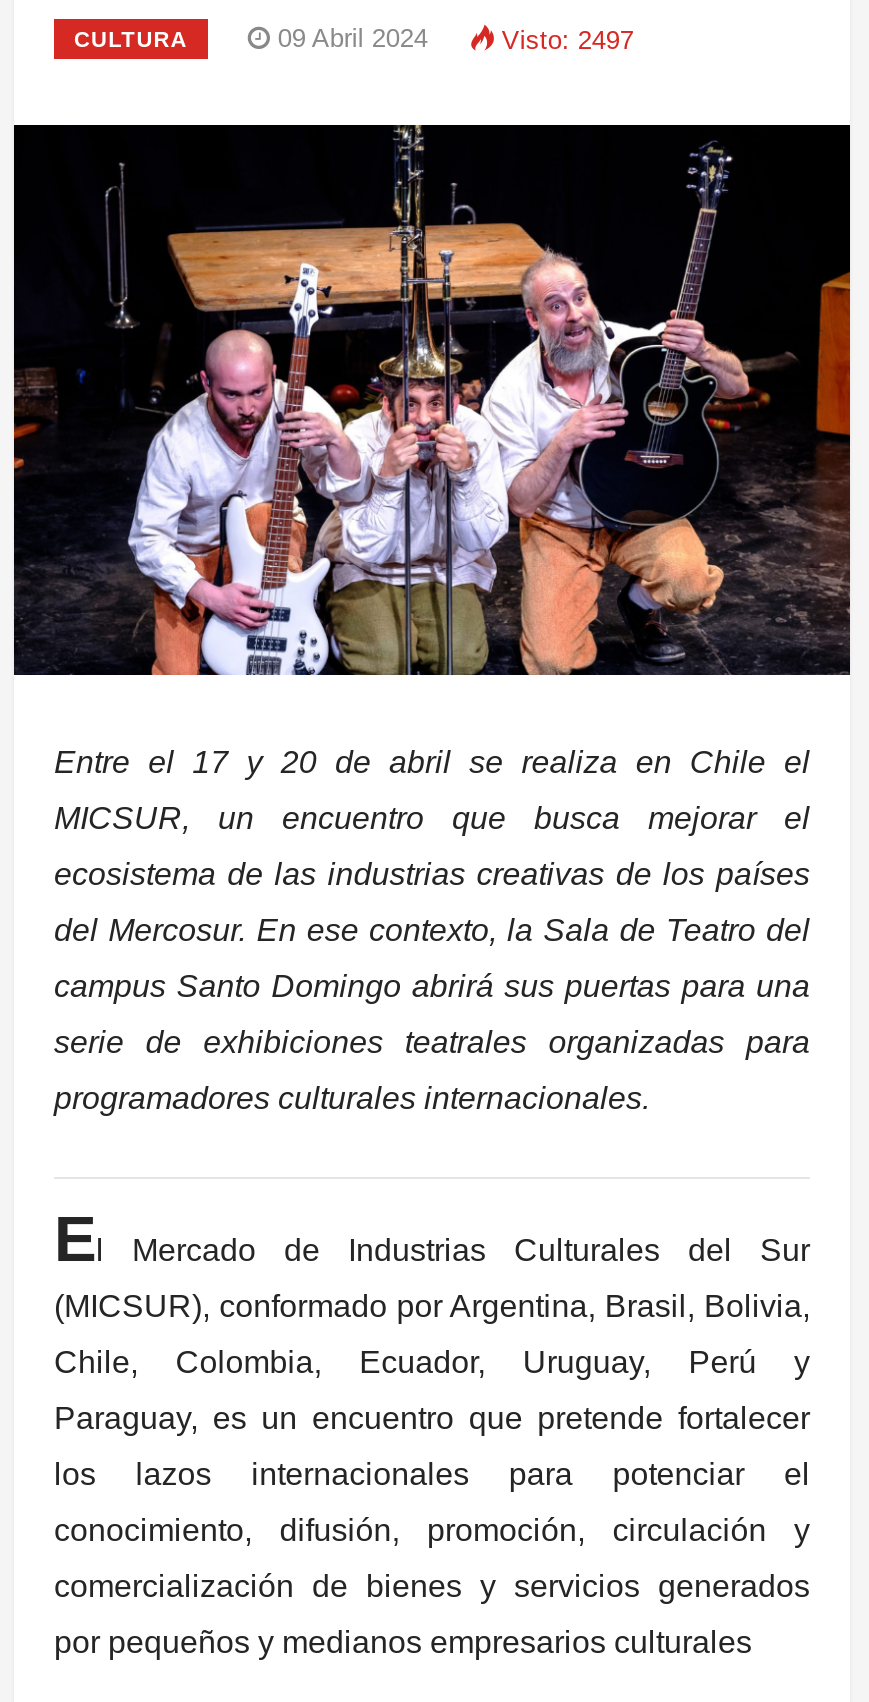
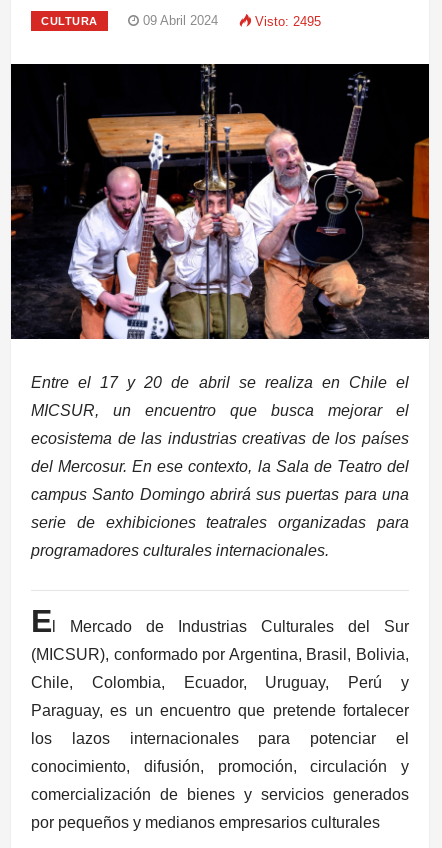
[502,25,634,55] Visto: 2497 -> [255,14,321,29] Visto: 2495

